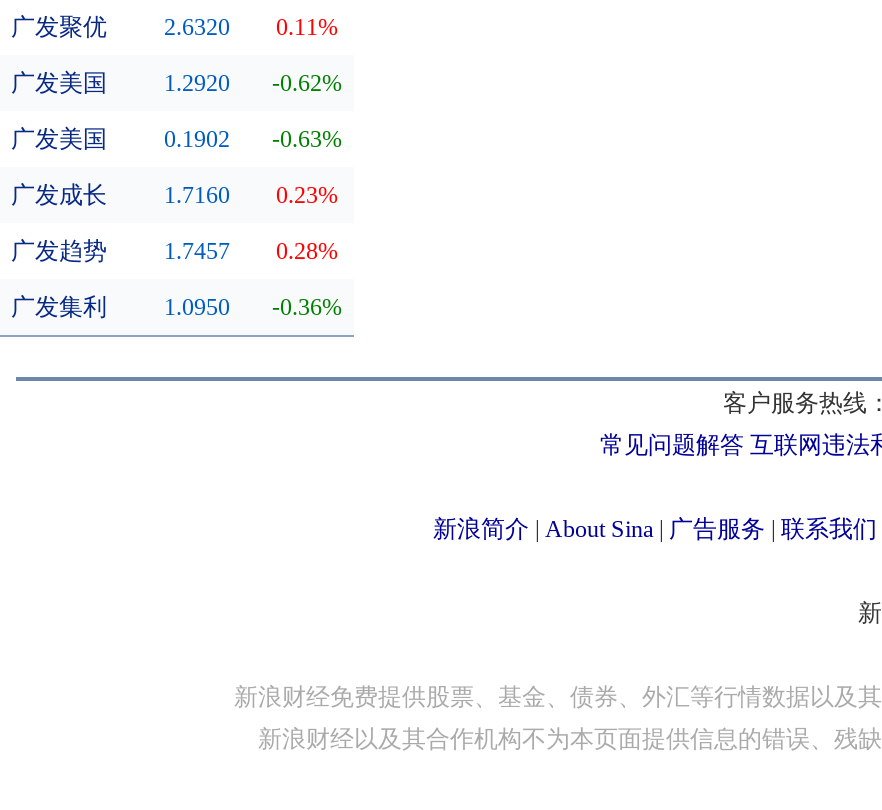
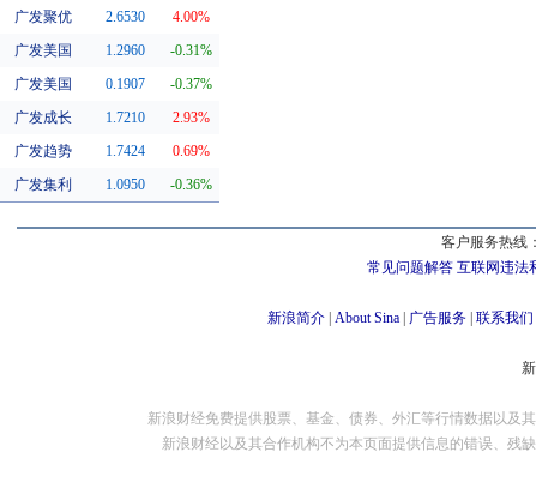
[164,13,230,41] 2.6320 -> [106,8,145,25] 2.6530
[276,13,338,41] 0.11% -> [173,8,210,25] 4.00%
[164,69,230,97] 1.2920 -> [106,42,145,59] 1.2960
[272,69,342,97] -0.62% -> [170,42,212,59] -0.31%
[164,125,230,153] 0.1902 -> [106,76,145,92] 0.1907
[272,125,342,153] -0.63% -> [170,76,212,92] -0.37%
[164,181,230,209] 1.7160 -> [106,109,145,126] 1.7210
[276,181,338,209] 0.23% -> [173,109,210,126] 2.93%
[164,237,230,265] 1.7457 -> [106,143,145,159] 1.7424
[276,237,338,265] 0.28% -> [173,143,210,159] 0.69%

